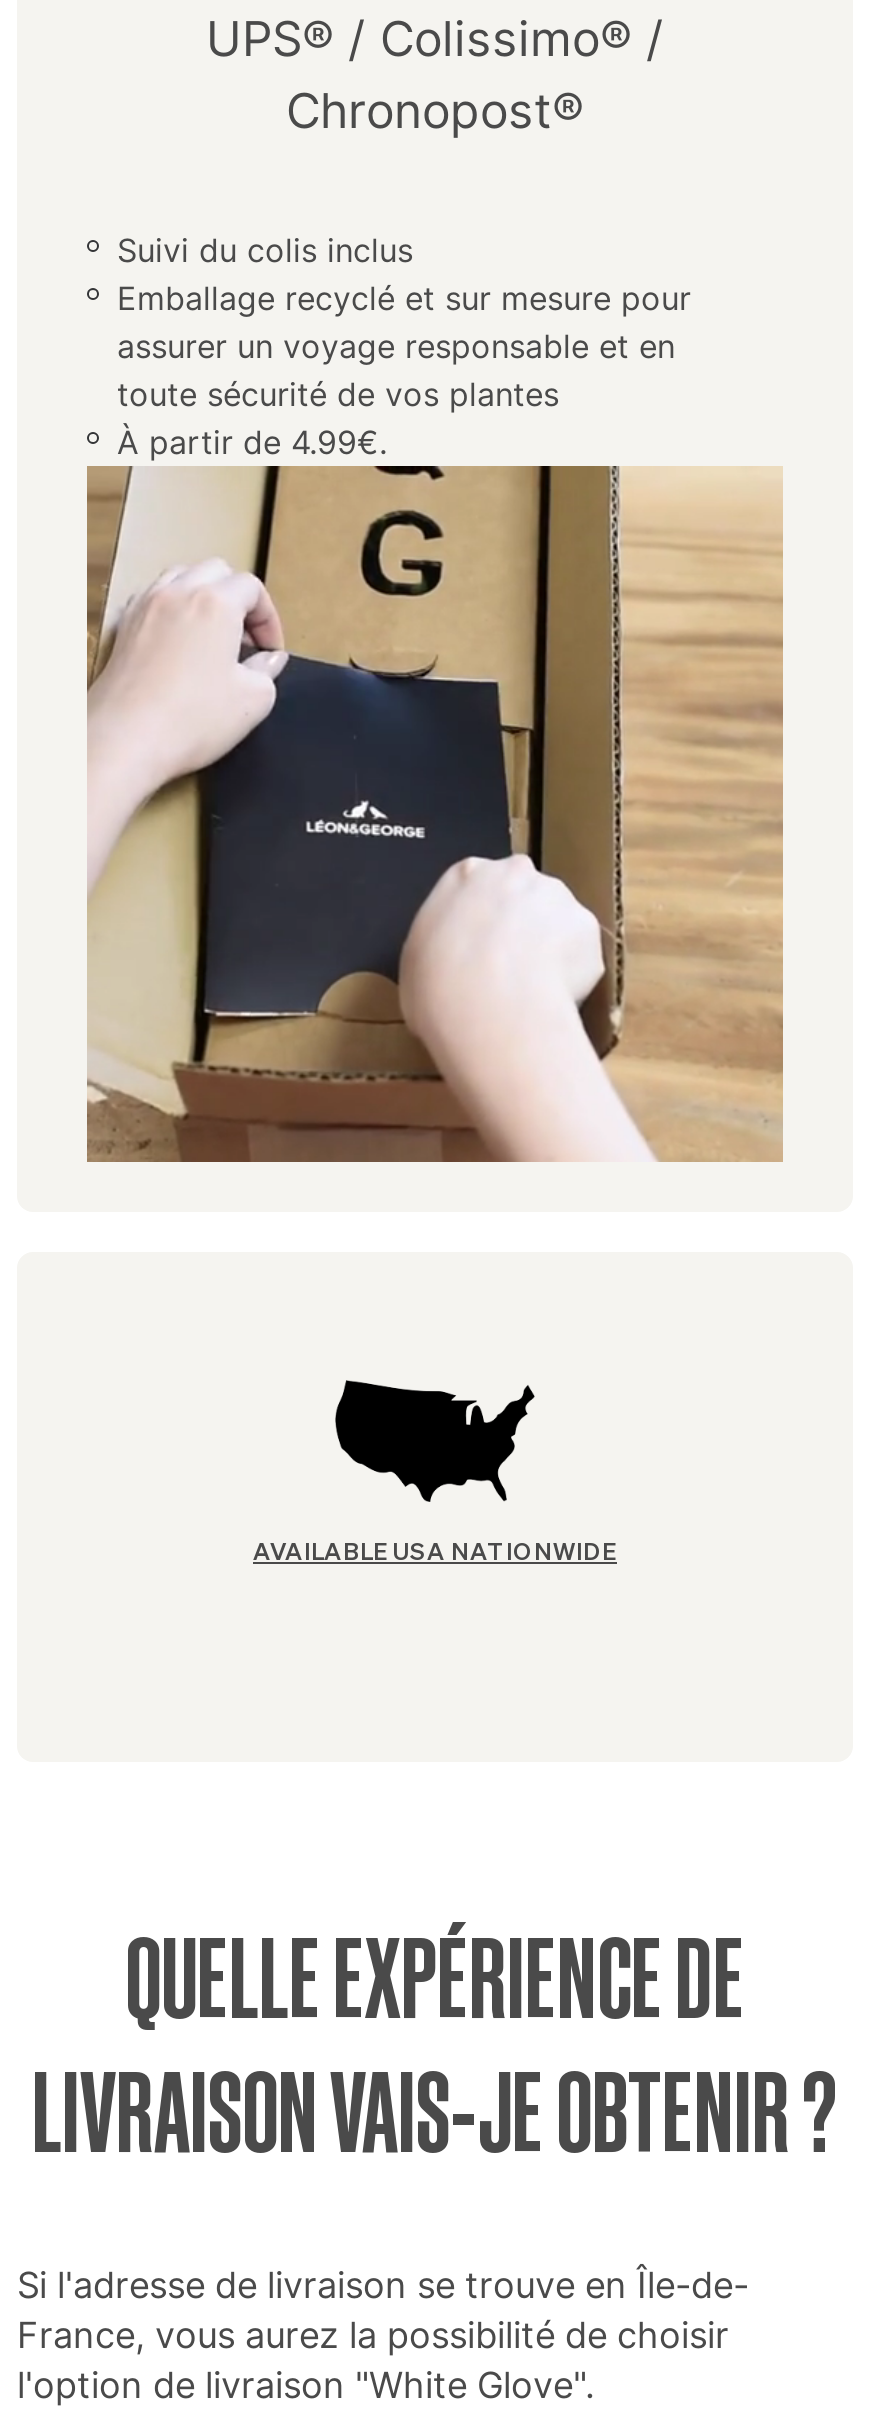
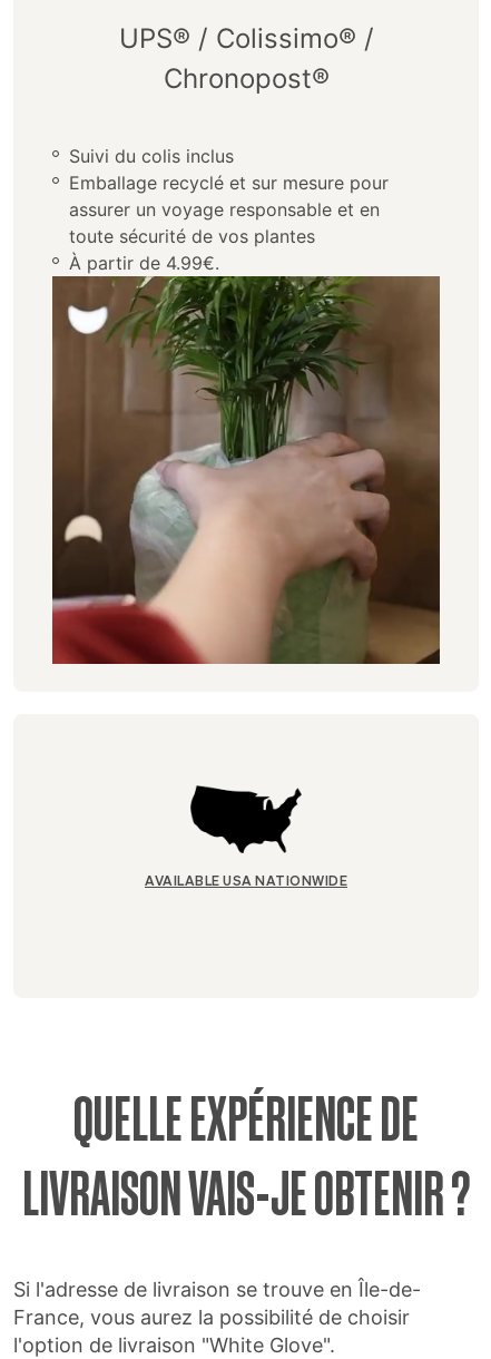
[87,464,783,1162] [image] -> [51,275,441,665] [image]

